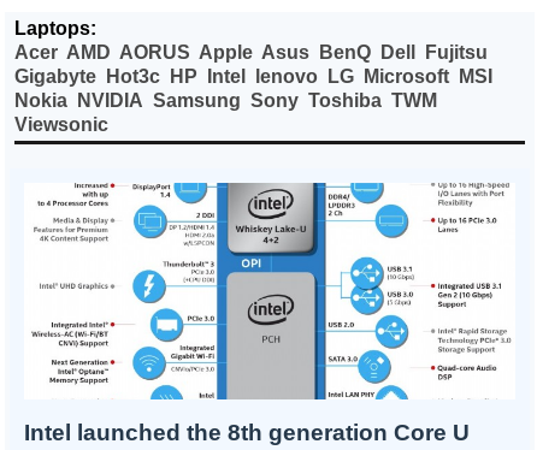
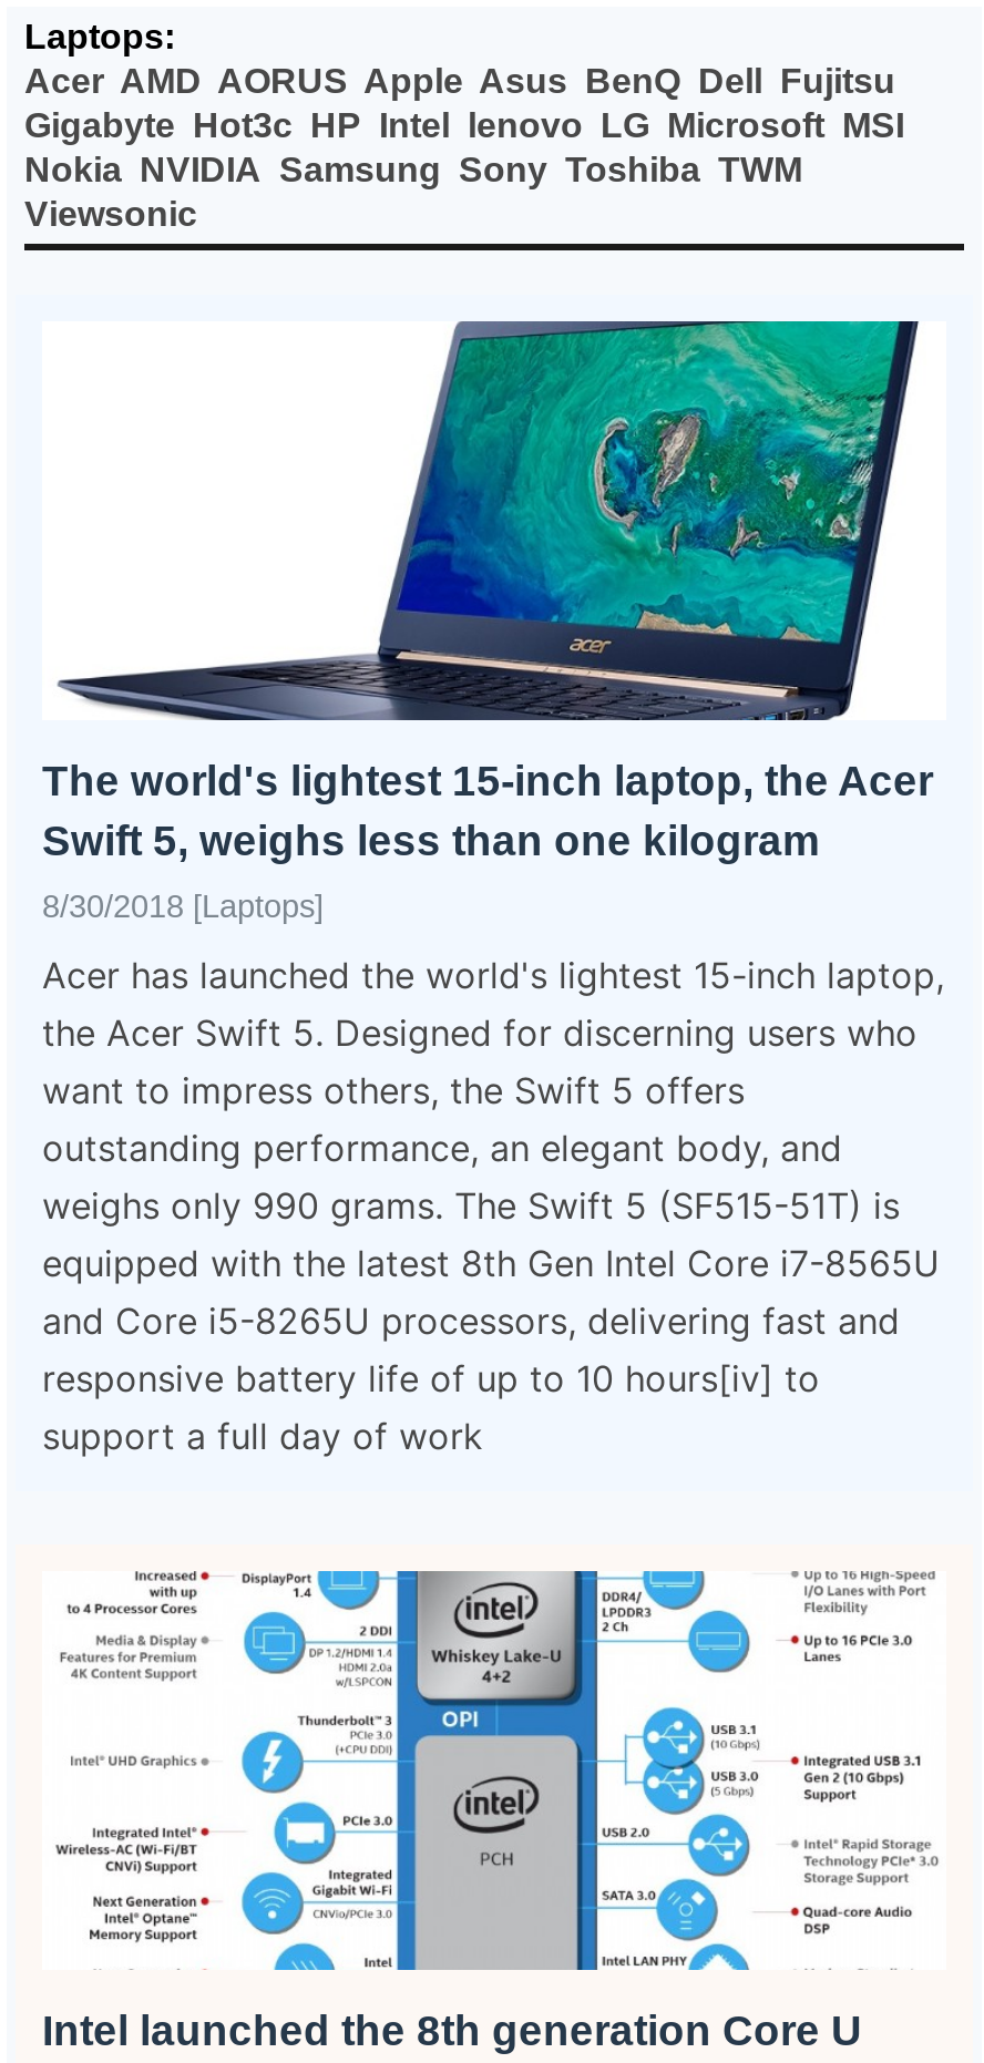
none -> [42,319,944,1458] [image] | The world's lightest 15-inch laptop, the Acer | Swift 5, weighs less than one kilogram | 8/30/2018 [Laptops] | Acer has launched the world's lightest 15-inch laptop, | the Acer Swift 5. Designed for discerning users who | want to impress others, the Swift 5 offers | outstanding performance, an elegant body, and | weighs only 990 grams. The Swift 5 (SF515-51T) is | equipped with the latest 8th Gen Intel Core i7-8565U | and Core i5-8265U processors, delivering fast and | responsive battery life of up to 10 hours[iv] to | support a full day of work

